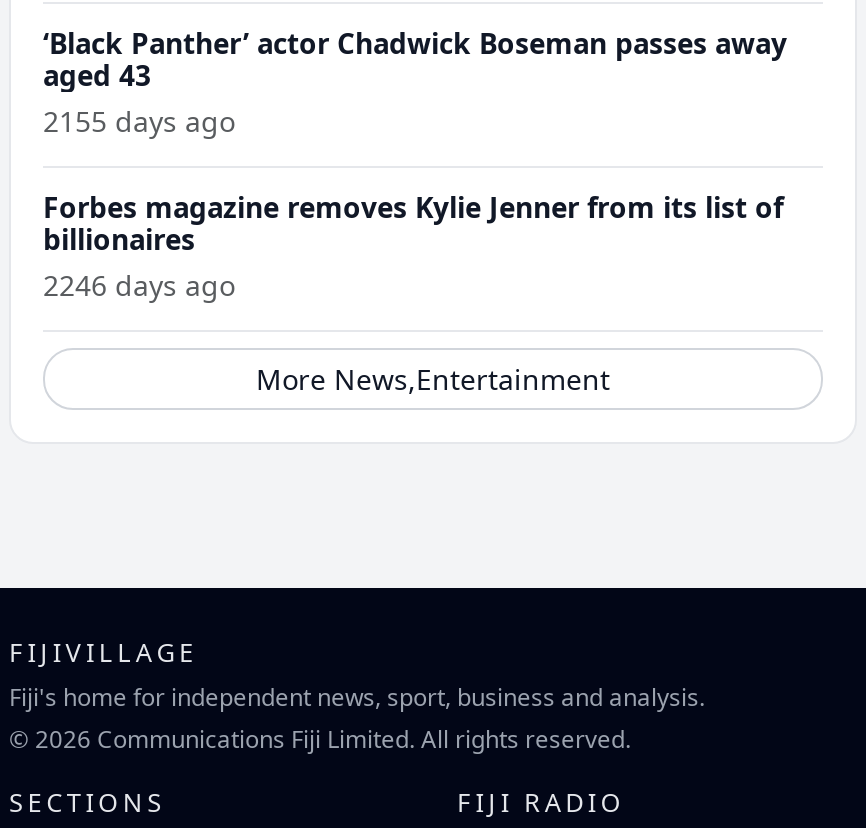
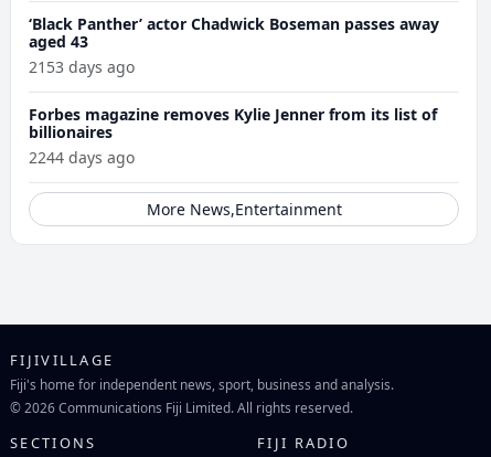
[43,102,235,140] 2155 days ago -> [29,56,135,77] 2153 days ago
[43,266,235,304] 2246 days ago -> [29,147,135,168] 2244 days ago

